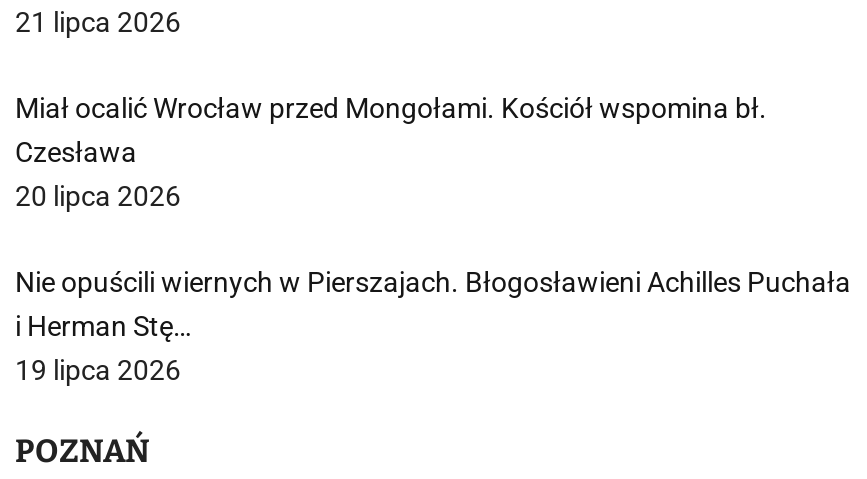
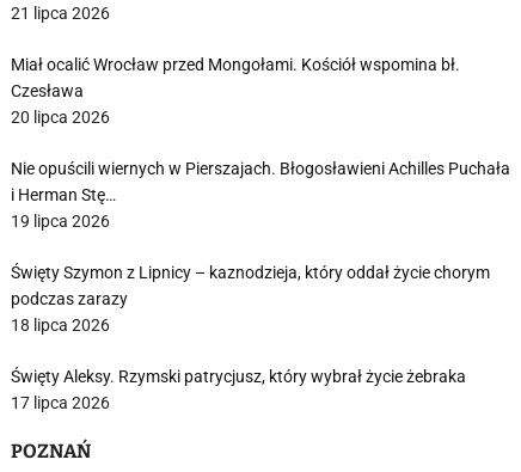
none -> [11,263,490,412] Święty Szymon z Lipnicy – kaznodzieja, który oddał życie chorym | podczas zarazy | 18 lipca 2026 | Święty Aleksy. Rzymski patrycjusz, który wybrał życie żebraka | 17 lipca 2026

